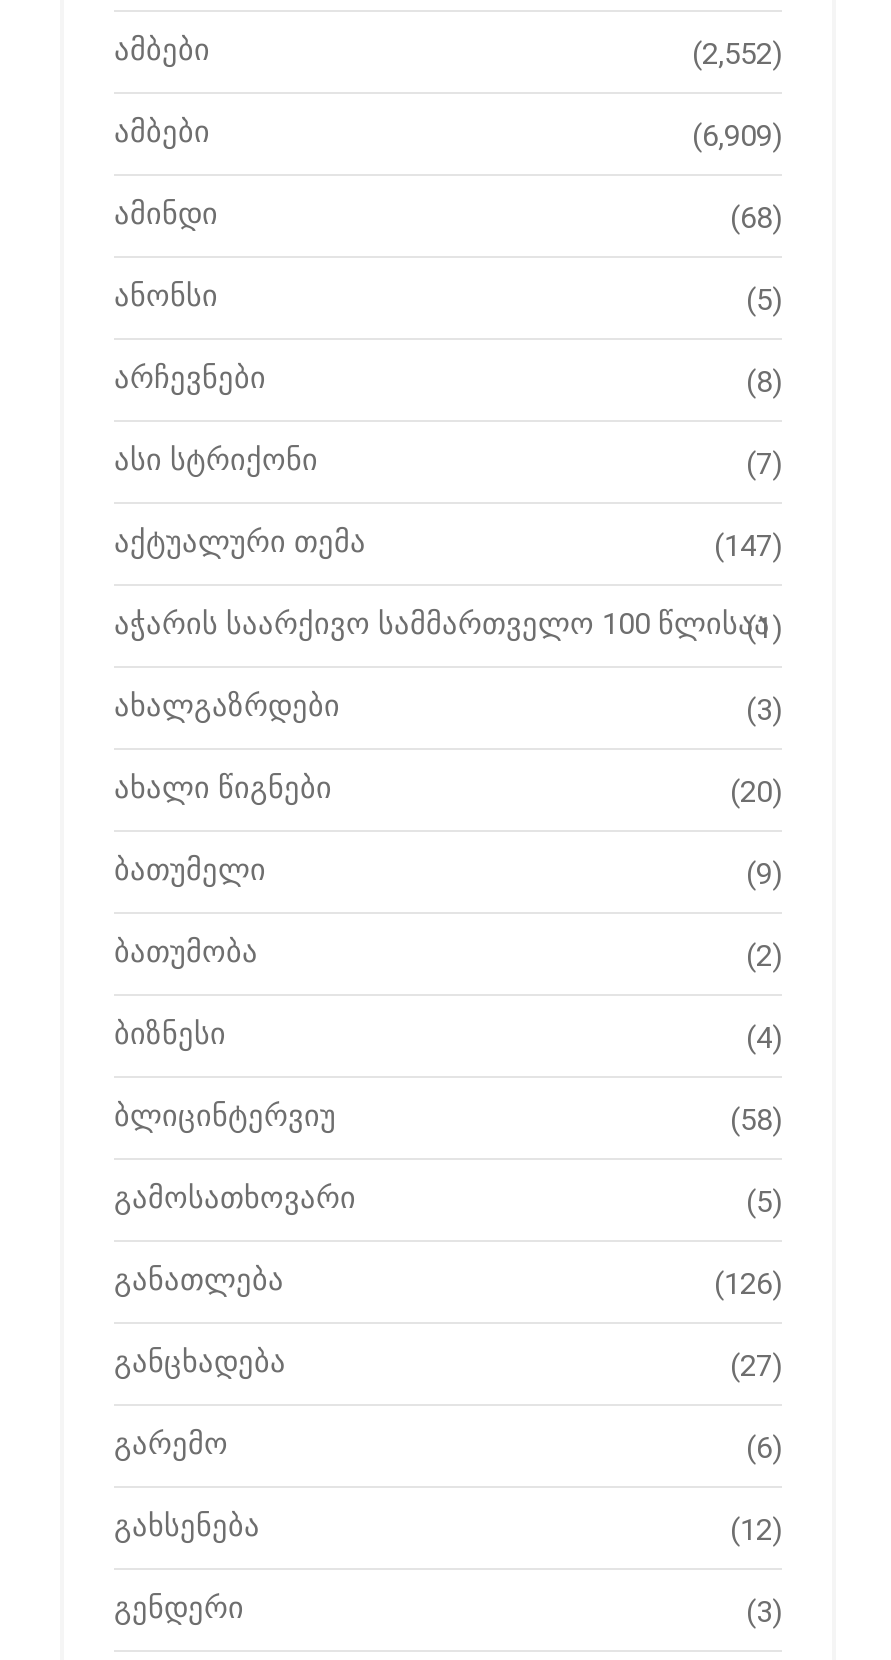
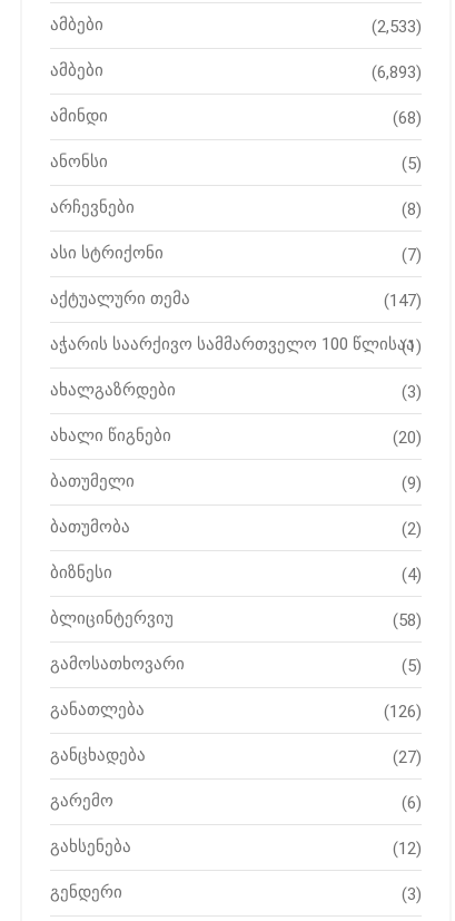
[692,37,782,73] (2,552) -> [372,17,422,37] (2,533)
[692,119,782,155] (6,909) -> [372,63,422,83] (6,893)

